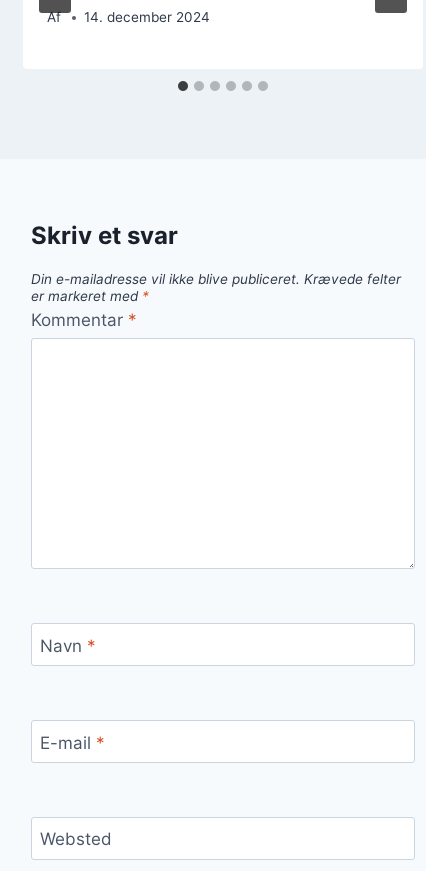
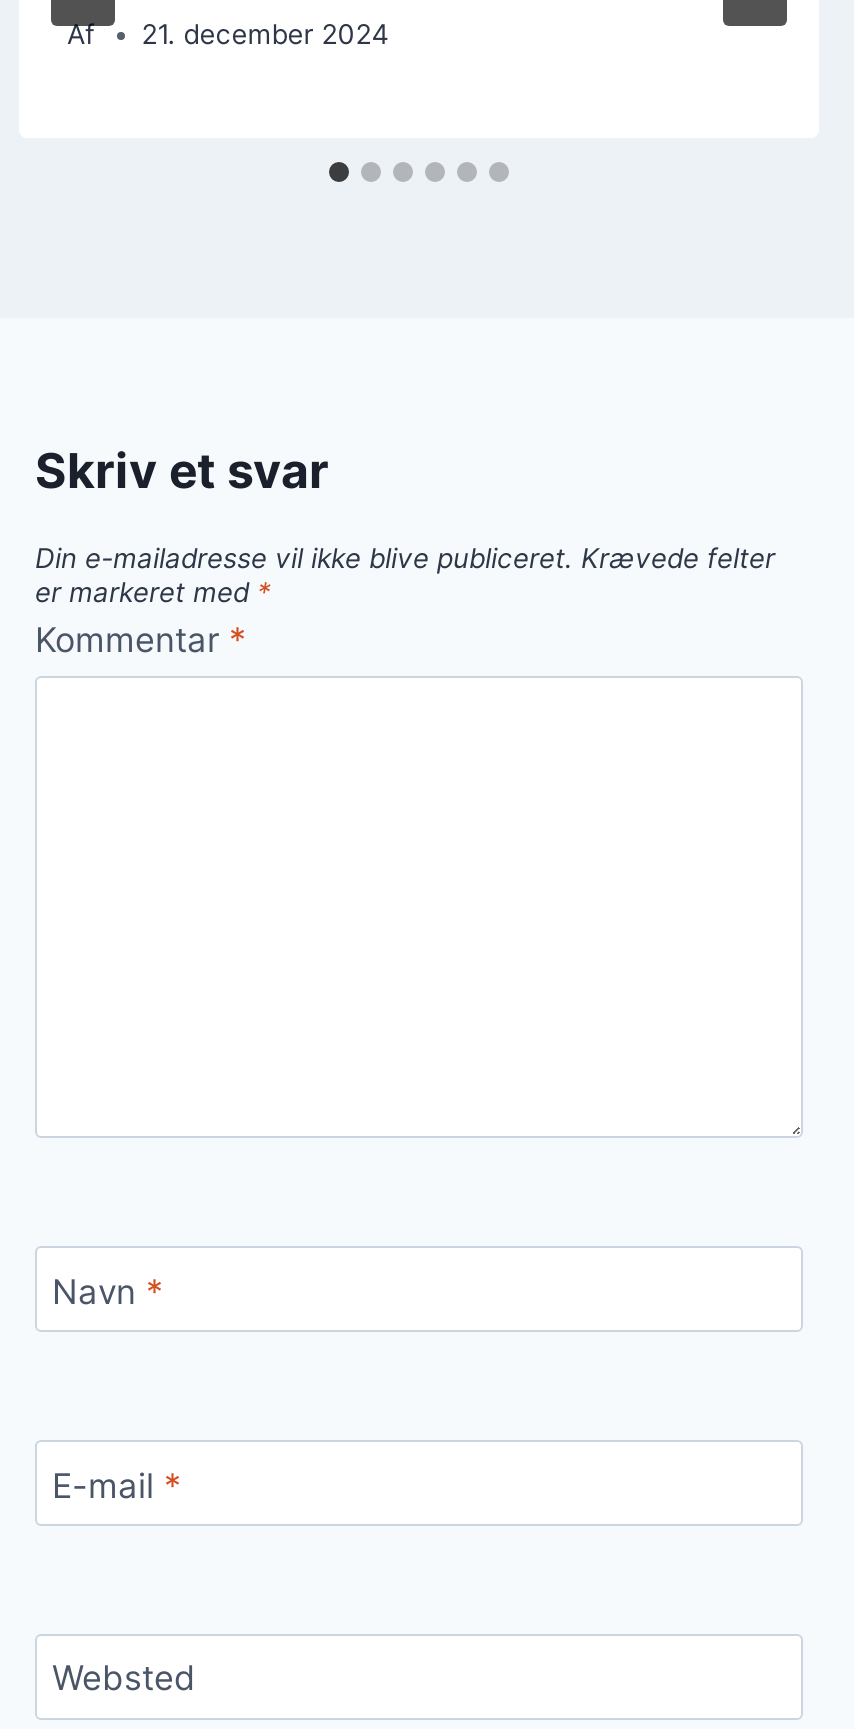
[84,9,210,25] 14. december 2024 -> [141,18,389,50] 21. december 2024

